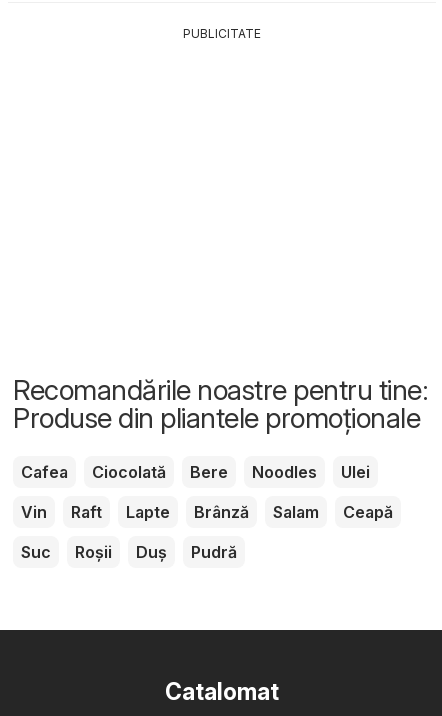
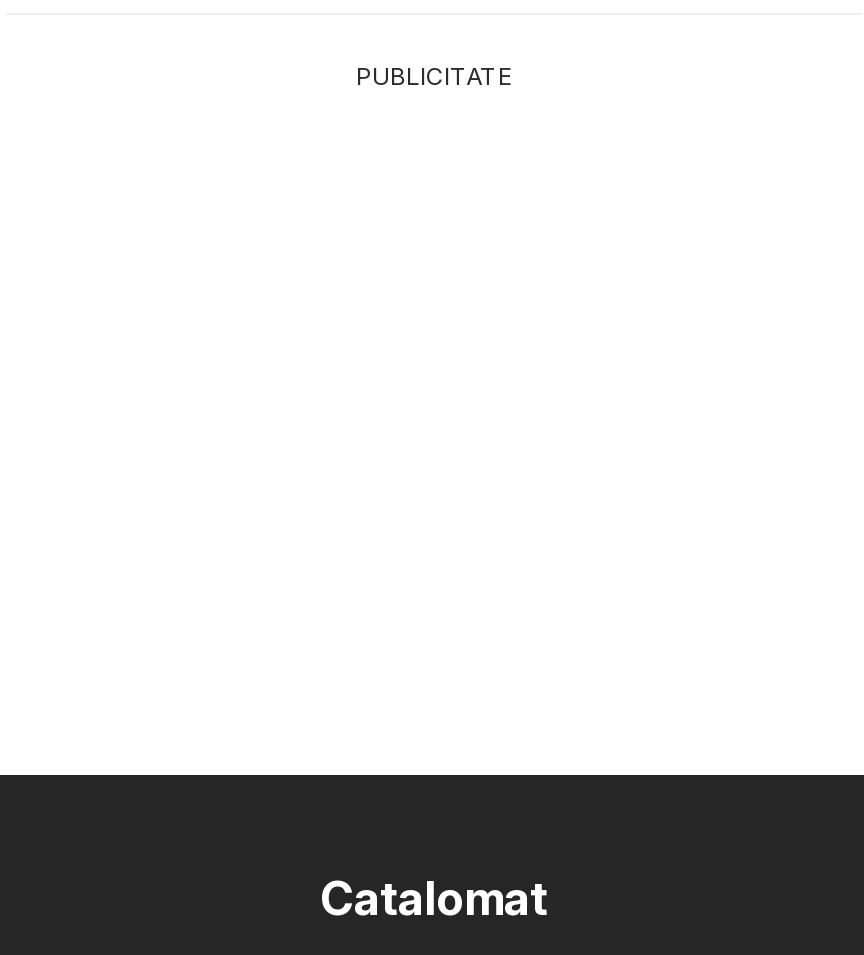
[13,373,428,562] Recomandările noastre pentru tine: | Produse din pliantele promoționale | Cafea | Ciocolată | Bere | Noodles | Ulei | Vin | Raft | Lapte | Brânză | Salam | Ceapă | Suc | Roșii | Duș | Pudră -> none

